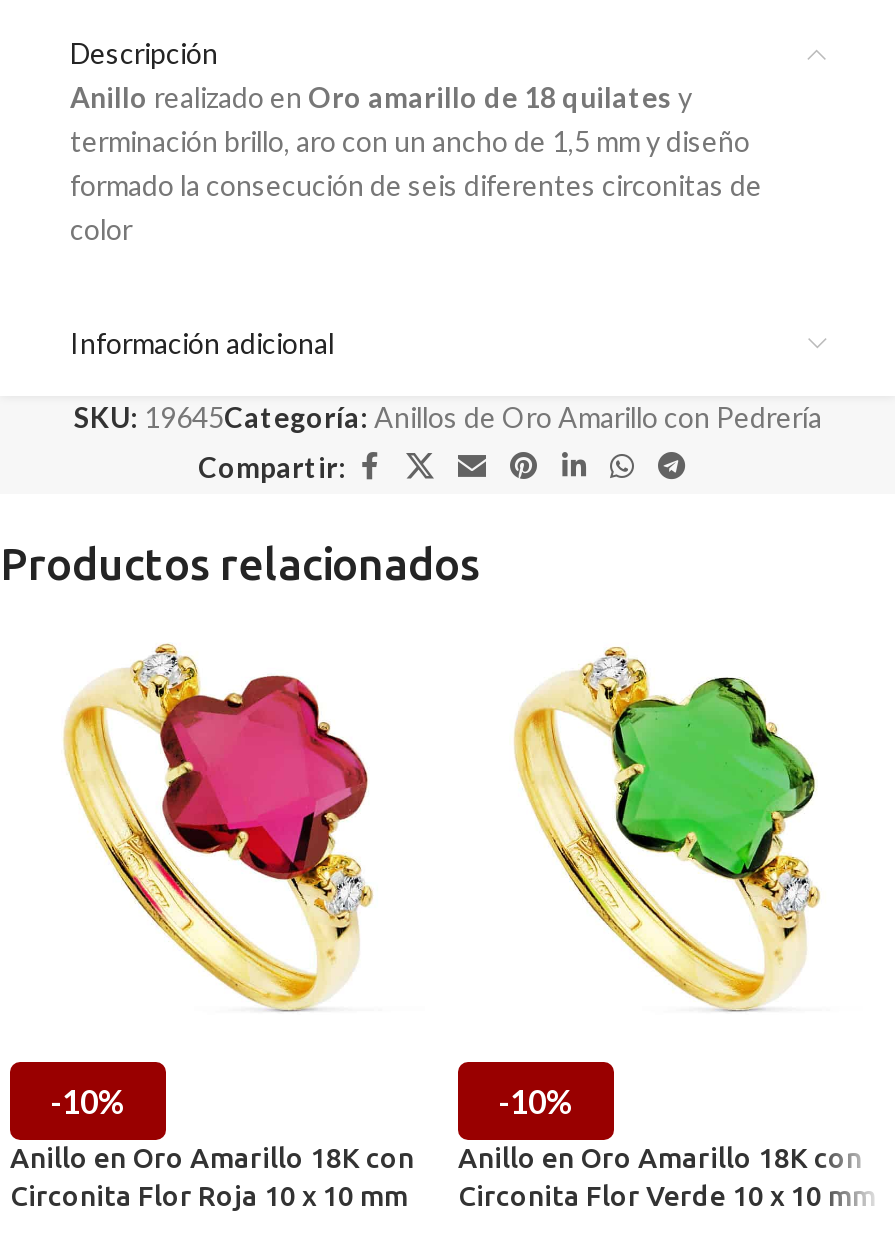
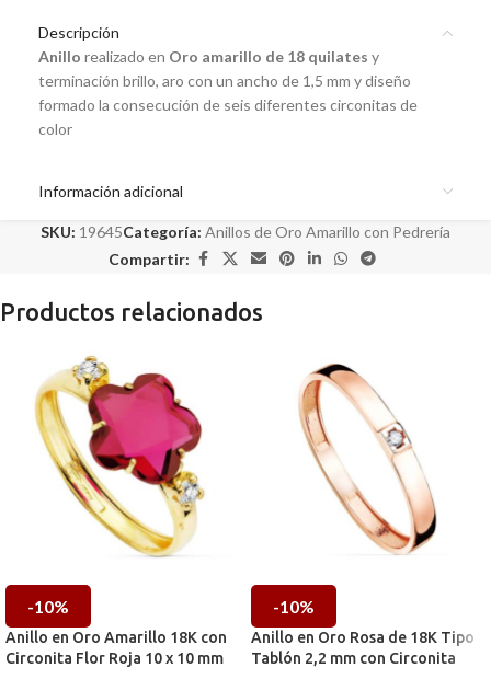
[512,646,822,1012] [image] -> [282,358,448,556] [image]
[458,1143,876,1213] Anillo en Oro Amarillo 18K con | Circonita Flor Verde 10 x 10 mm -> [251,629,475,667] Anillo en Oro Rosa de 18K Tipo | Tablón 2,2 mm con Circonita

